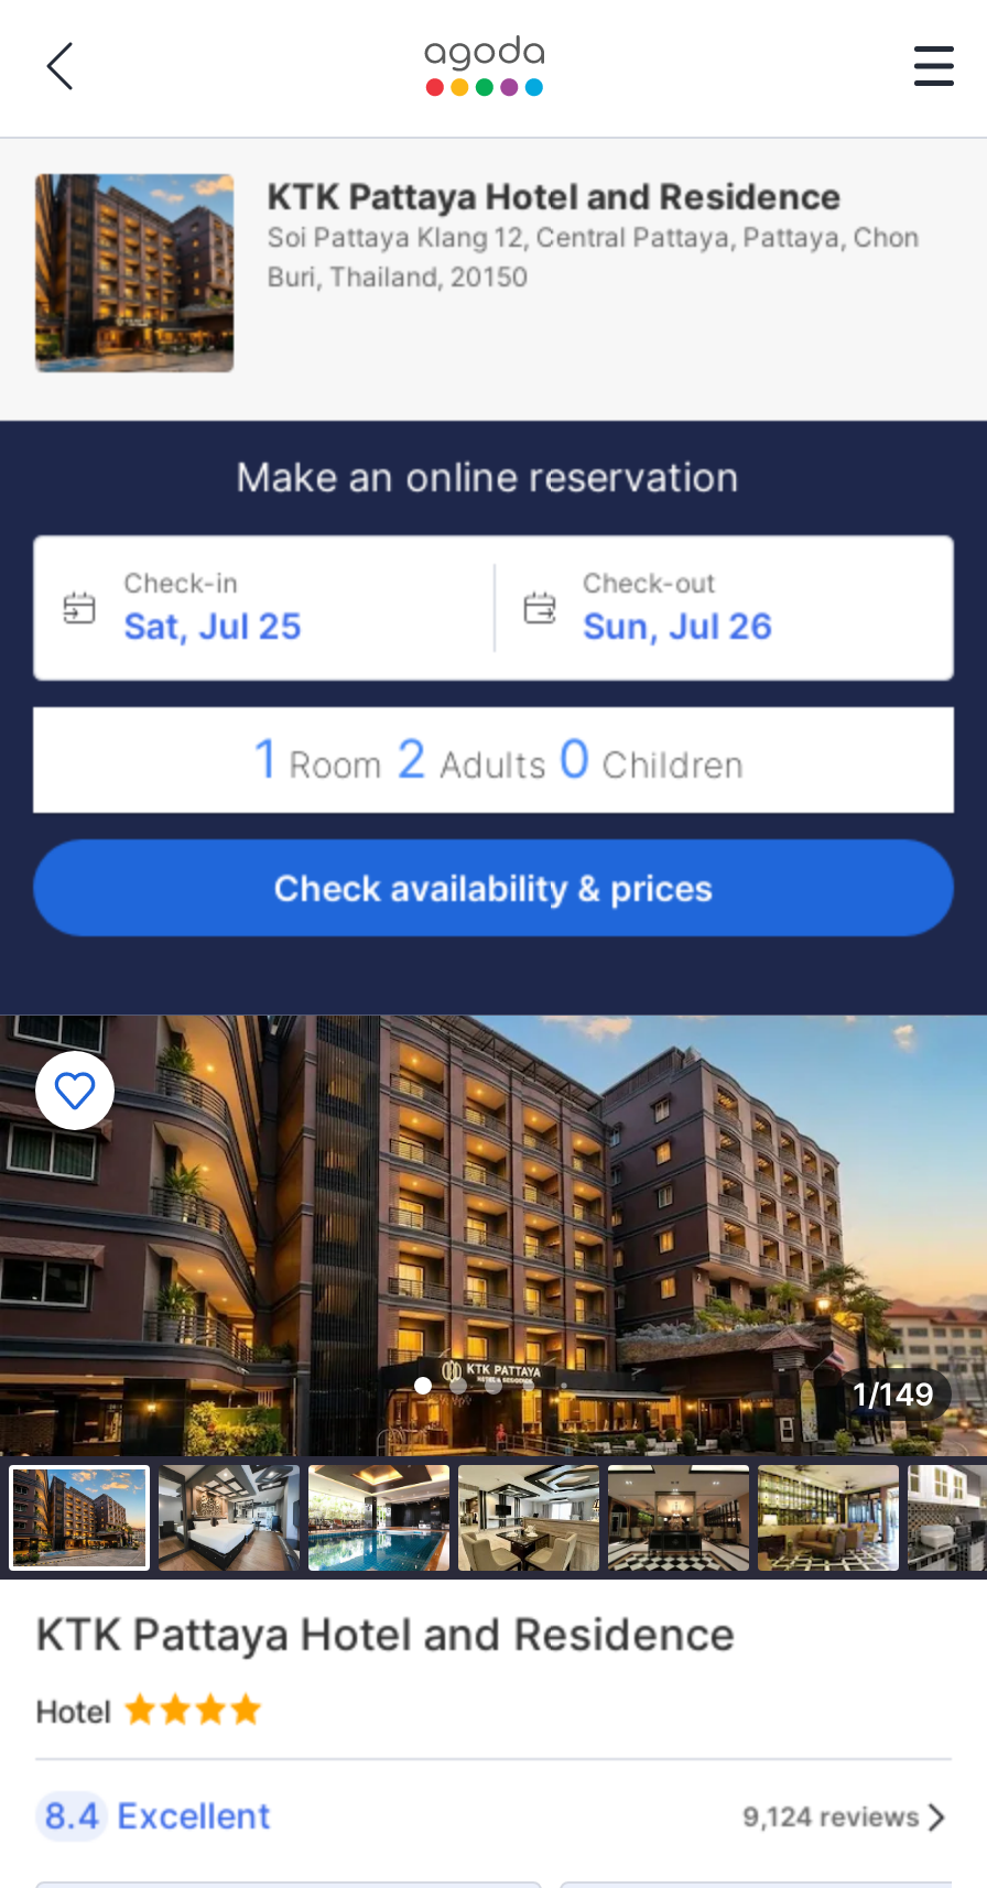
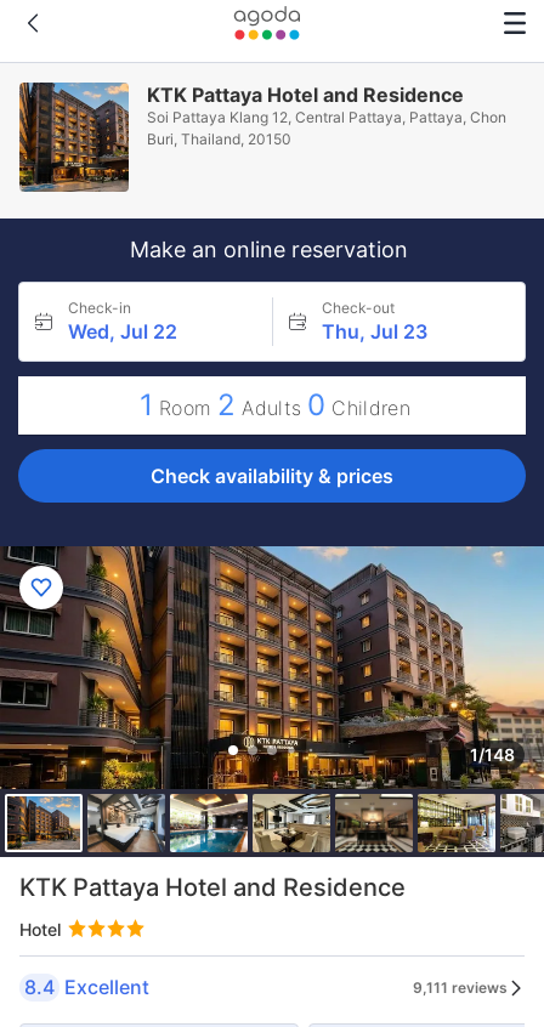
[123,604,302,648] Sat, Jul 25 -> [68,319,177,344] Wed, Jul 22
[583,604,772,648] Sun, Jul 26 -> [321,319,427,344] Thu, Jul 23
[853,1375,934,1413] 1/149 -> [470,744,515,765] 1/148
[742,1799,921,1832] 9,124 reviews -> [413,978,508,996] 9,111 reviews

